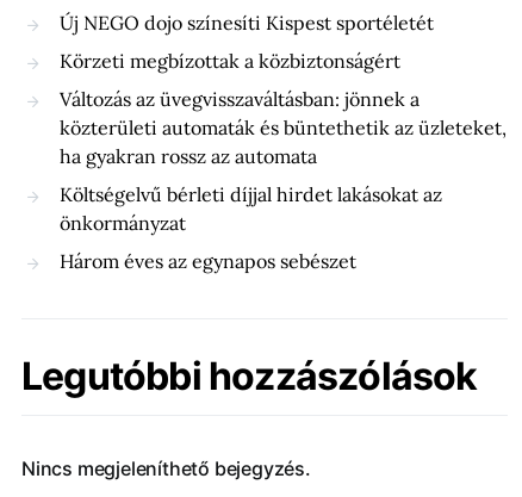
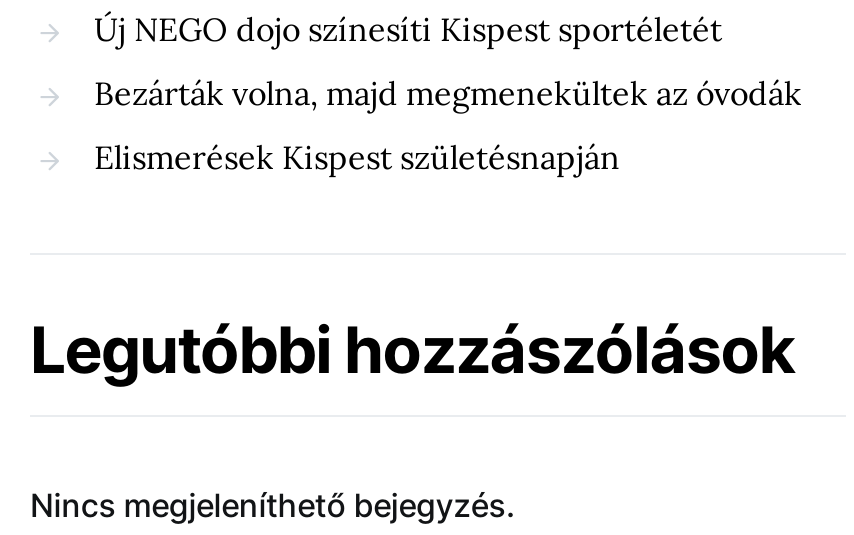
[60,49,507,273] Körzeti megbízottak a közbiztonságért | Változás az üvegvisszaváltásban: jönnek a | közterületi automaták és büntethetik az üzleteket, | ha gyakran rossz az automata | Költségelvű bérleti díjjal hirdet lakásokat az | önkormányzat | Három éves az egynapos sebészet -> [94,74,802,178] Bezárták volna, majd megmenekültek az óvodák | Elismerések Kispest születésnapján

